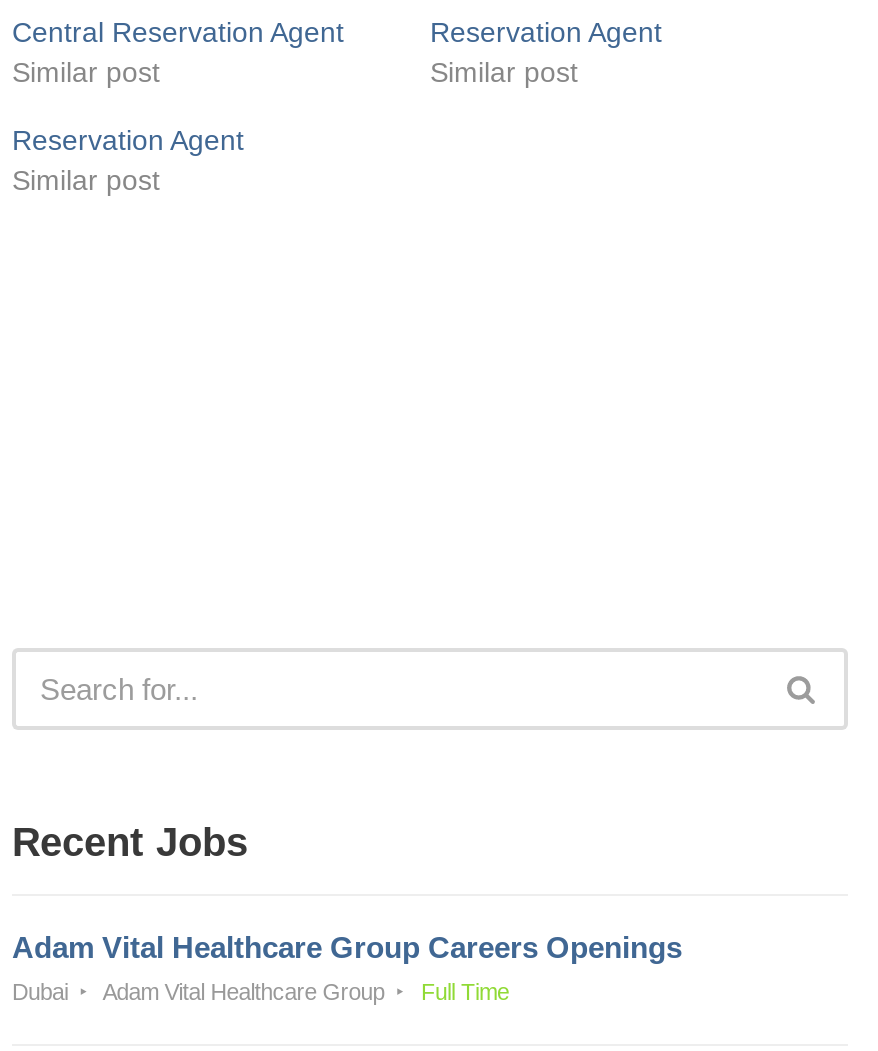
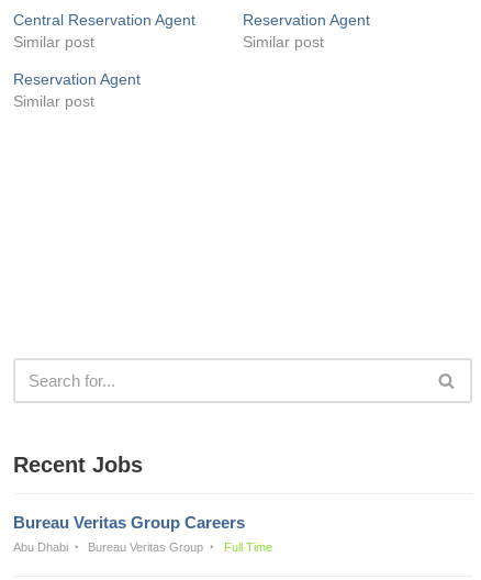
[12,929,682,963] Adam Vital Healthcare Group Careers Openings -> [13,512,245,531] Bureau Veritas Group Careers
[12,979,384,1003] Dubai | Adam Vital Healthcare Group -> [13,540,203,553] Abu Dhabi | Bureau Veritas Group

